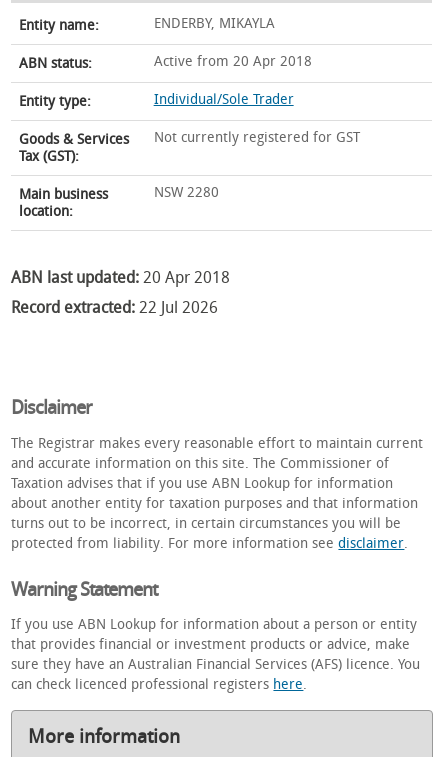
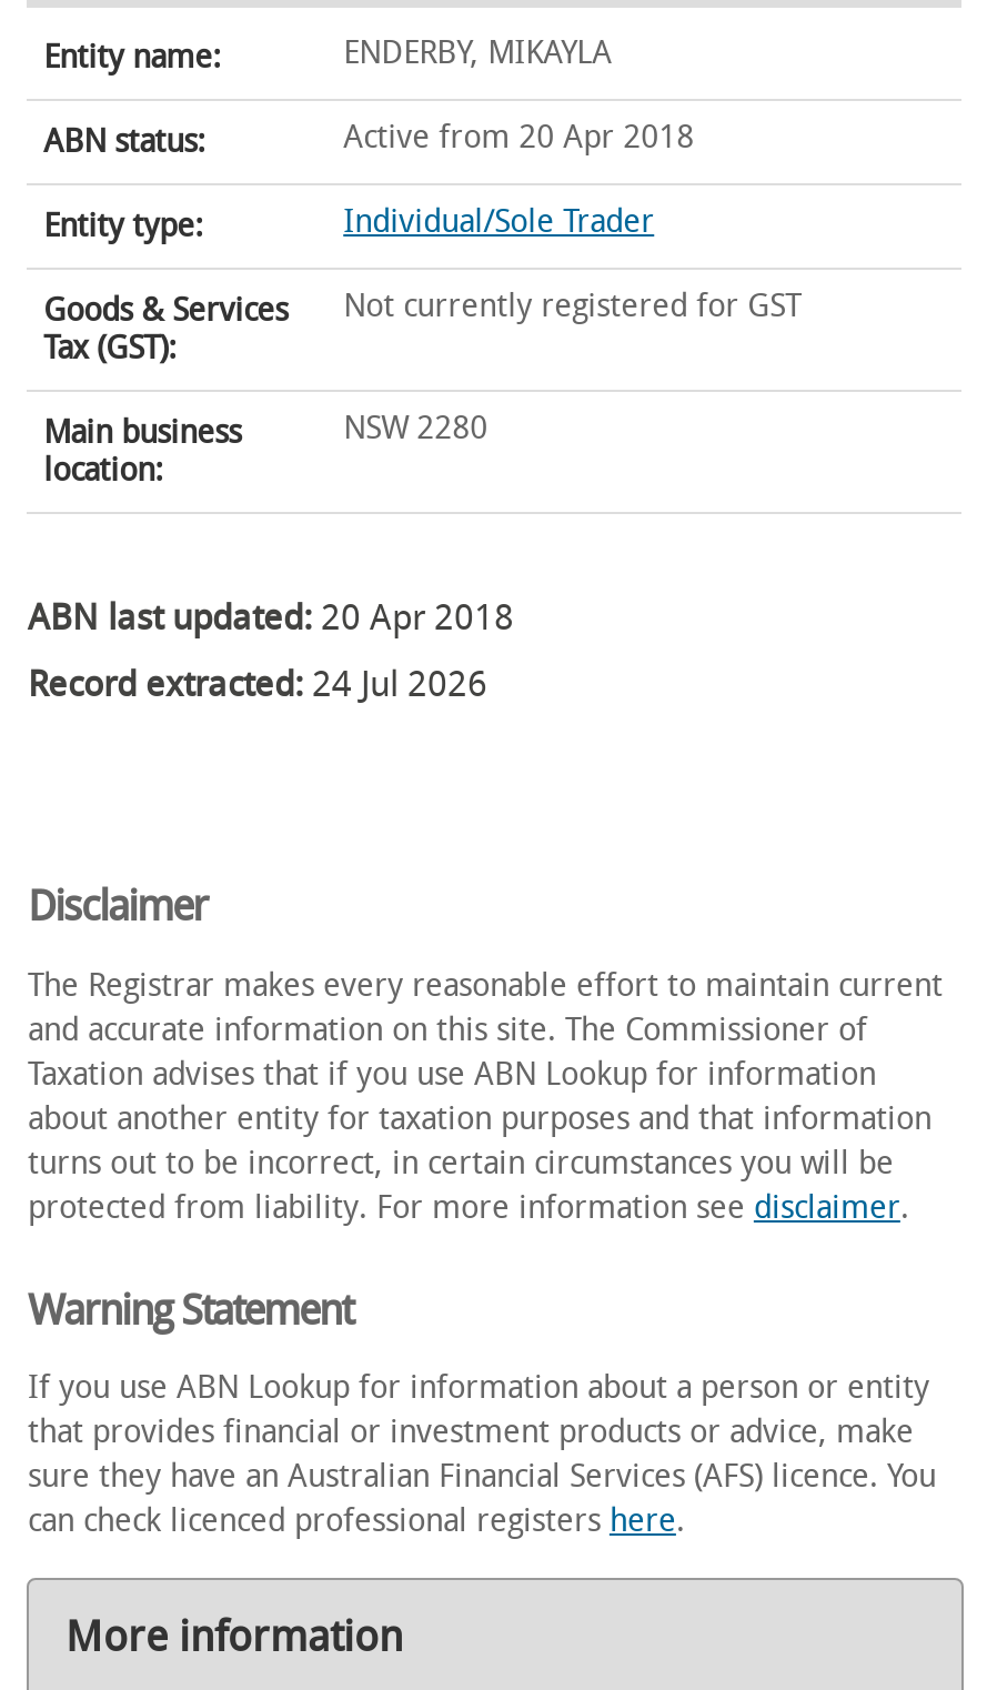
[11,298,218,317] Record extracted: 22 Jul 2026 -> [28,663,487,705] Record extracted: 24 Jul 2026

